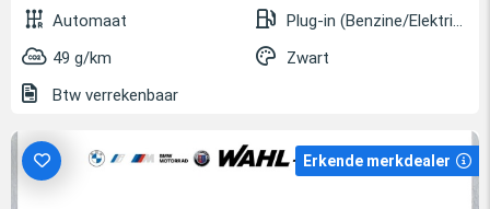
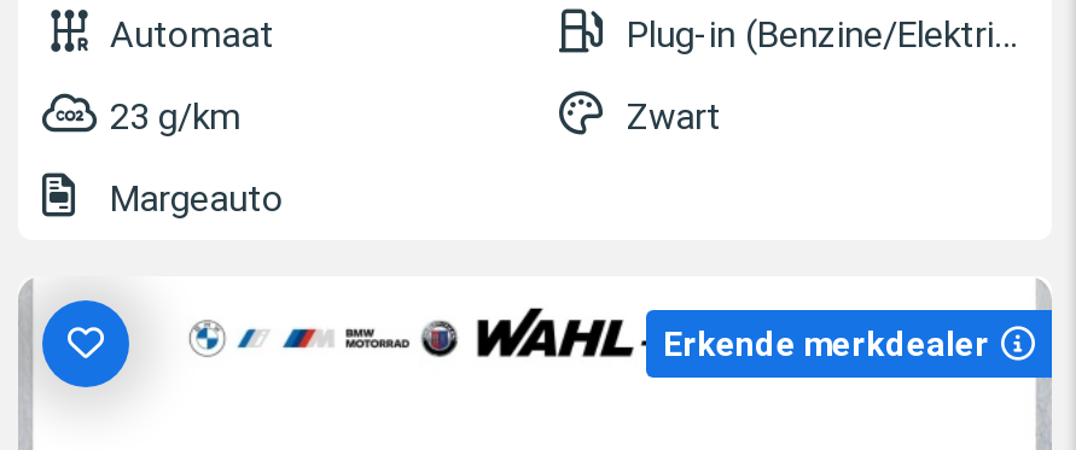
[52,49,112,68] 49 g/km -> [110,96,240,140] 23 g/km
[48,86,178,105] Btw verrekenbaar -> [100,178,284,222] Margeauto

